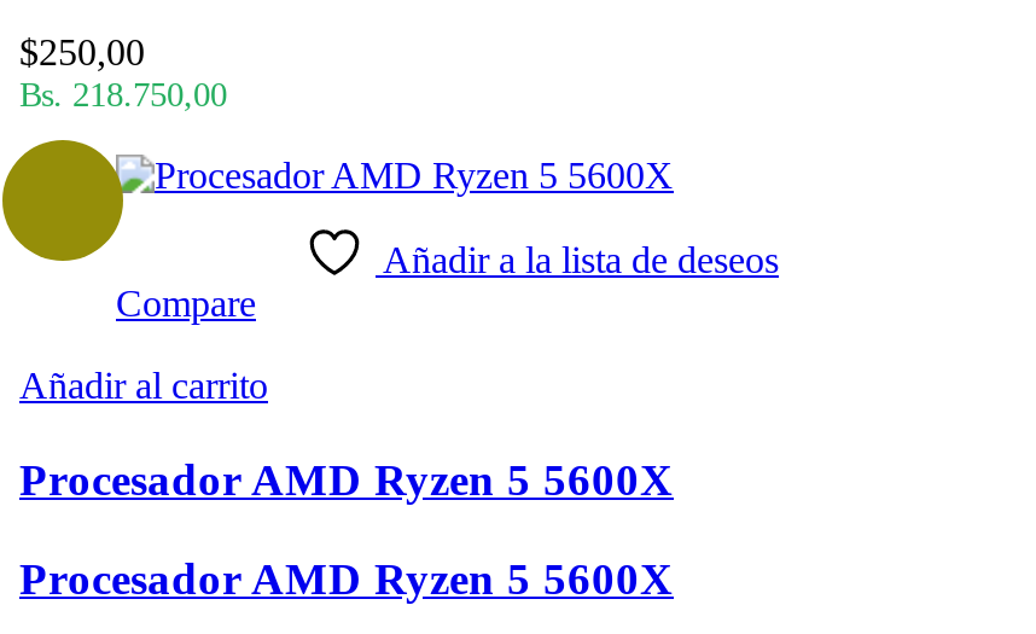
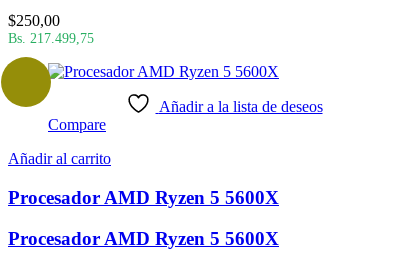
[19,76,227,115] Bs. 218.750,00 -> [8,30,94,46] Bs. 217.499,75

